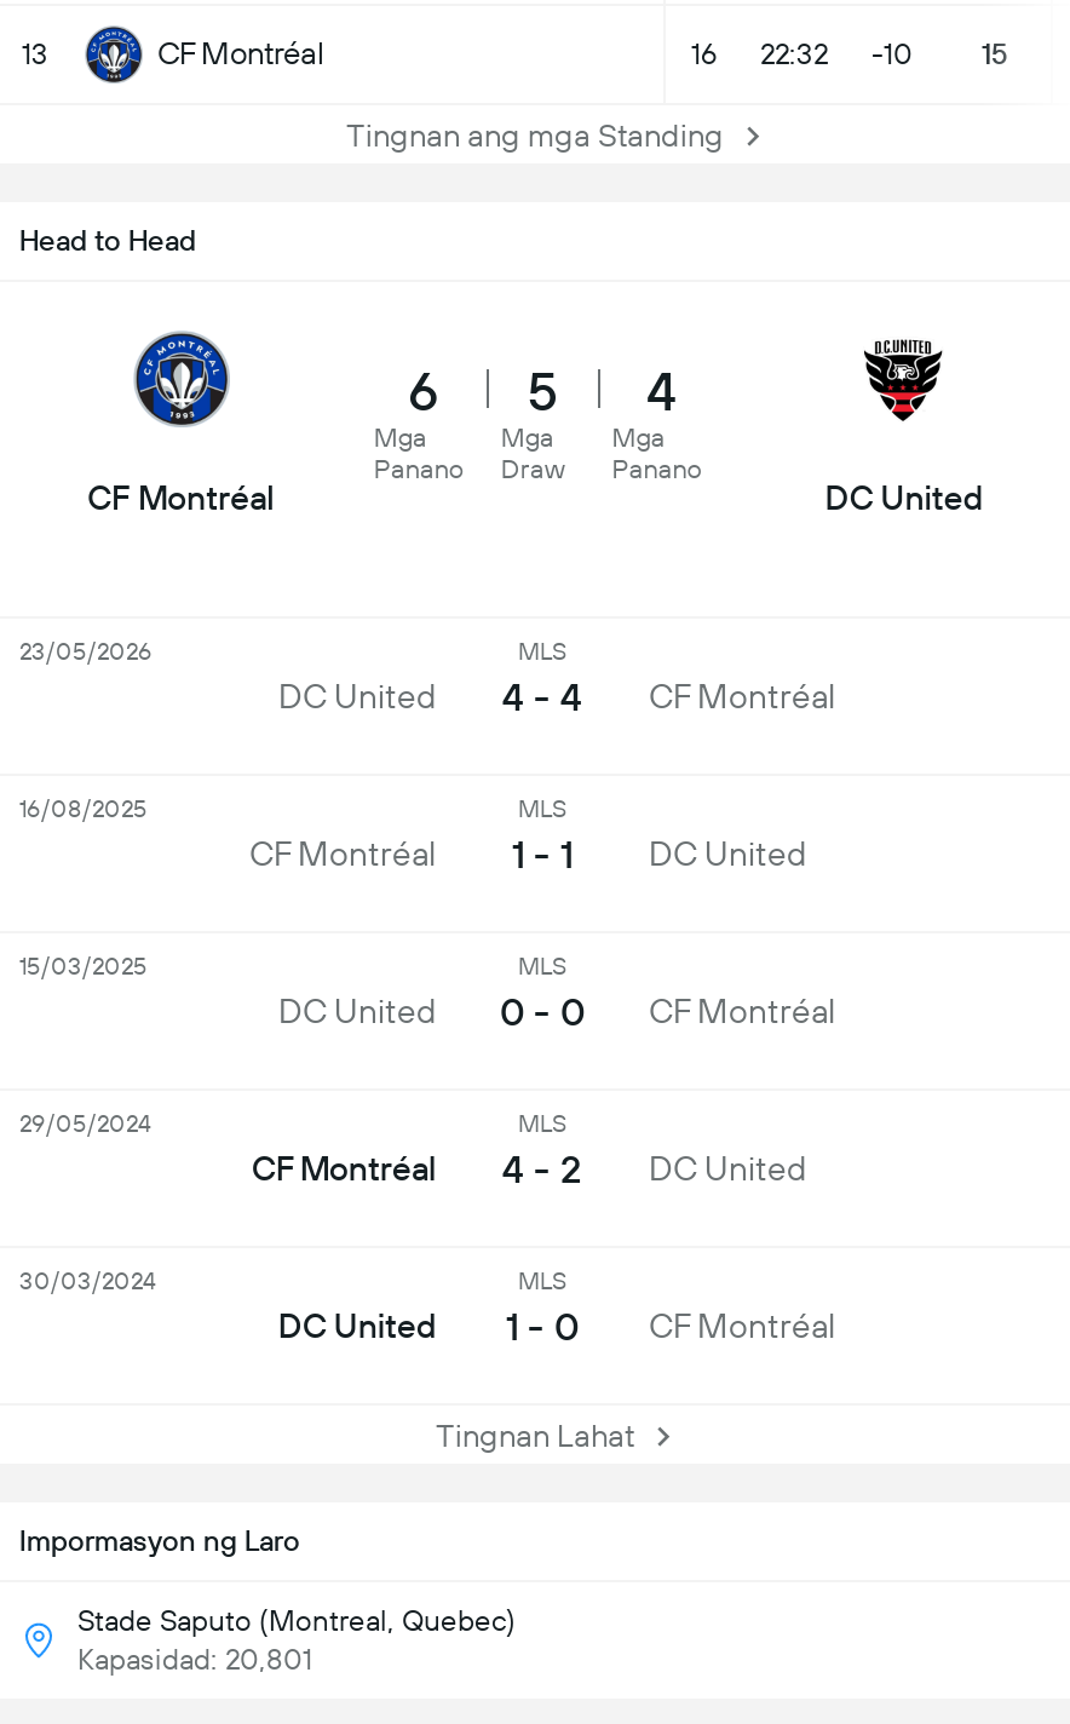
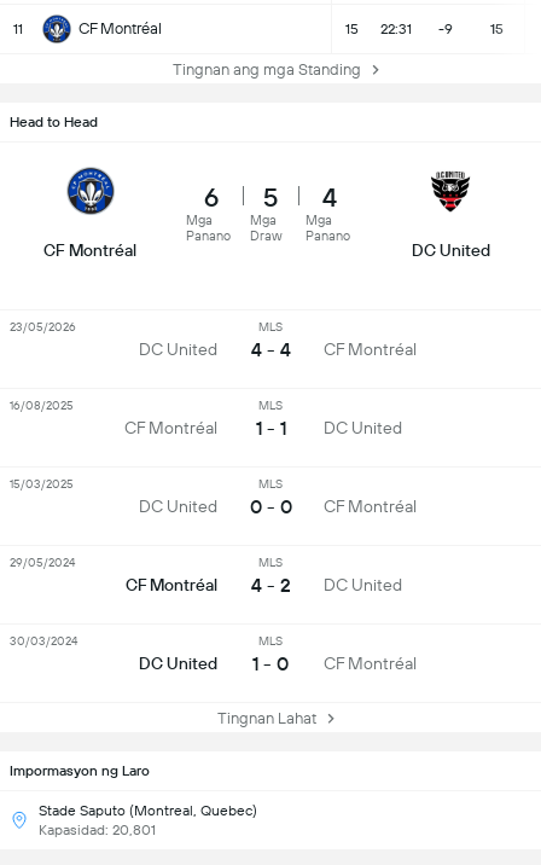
[22,38,48,71] 13 -> [13,21,22,37] 11
[691,38,718,71] 16 -> [345,21,358,37] 15
[760,38,828,71] 22:32 -> [380,21,412,37] 22:31
[871,38,913,71] -10 -> [438,21,452,37] -9

